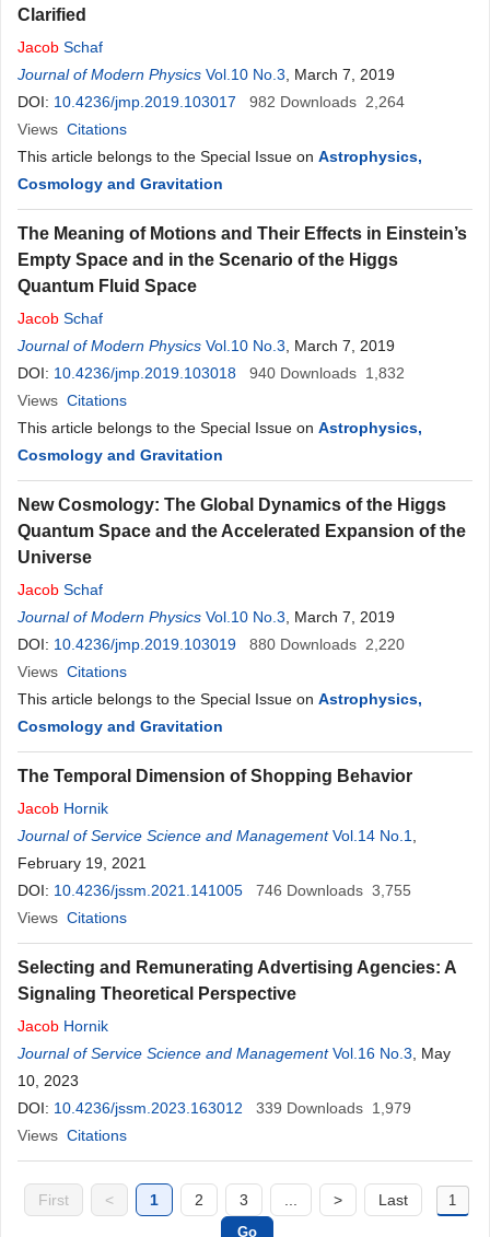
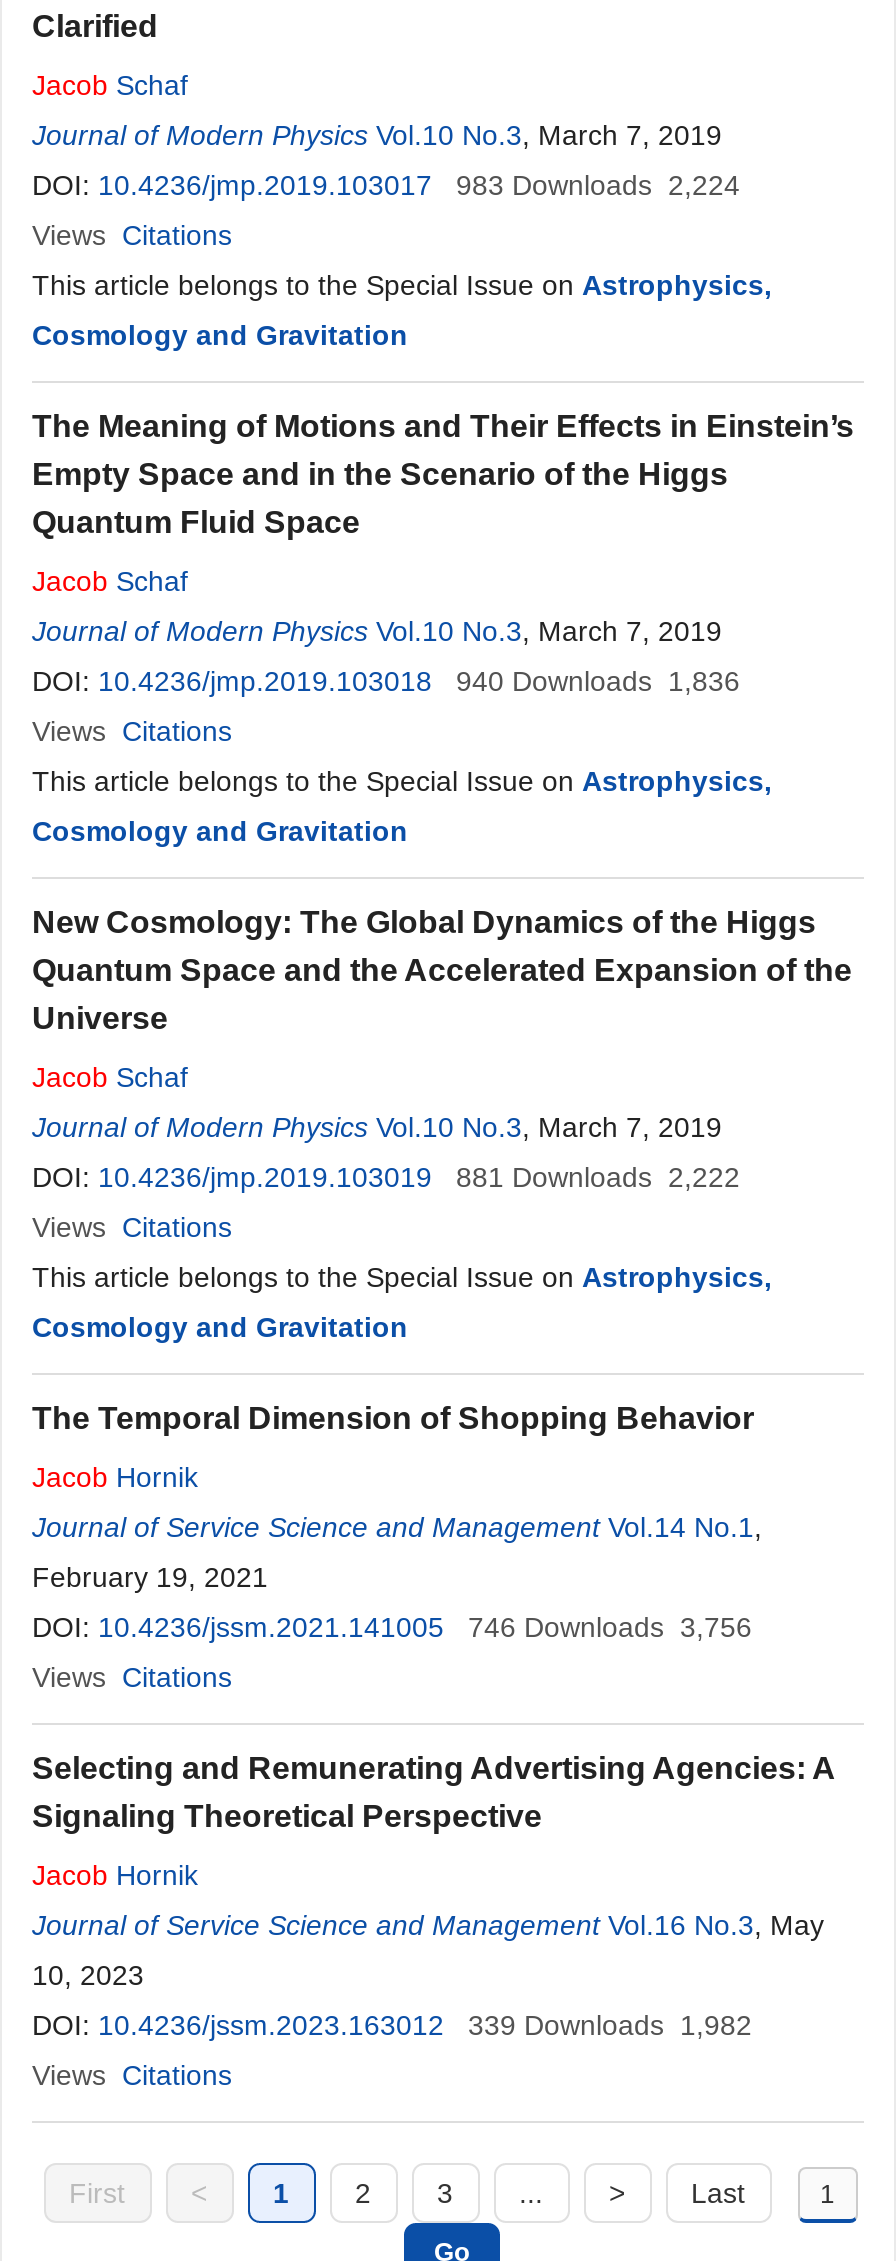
[17,93,405,110] DOI: 10.4236/jmp.2019.103017 982 Downloads 2,264 -> [32,169,740,201] DOI: 10.4236/jmp.2019.103017 983 Downloads 2,224
[17,364,405,382] DOI: 10.4236/jmp.2019.103018 940 Downloads 1,832 -> [32,665,740,697] DOI: 10.4236/jmp.2019.103018 940 Downloads 1,836
[17,635,405,653] DOI: 10.4236/jmp.2019.103019 880 Downloads 2,220 -> [32,1161,740,1193] DOI: 10.4236/jmp.2019.103019 881 Downloads 2,222
[17,882,411,899] DOI: 10.4236/jssm.2021.141005 746 Downloads 3,755 -> [32,1611,752,1643] DOI: 10.4236/jssm.2021.141005 746 Downloads 3,756
[17,1099,411,1117] DOI: 10.4236/jssm.2023.163012 339 Downloads 1,979 -> [32,2009,752,2041] DOI: 10.4236/jssm.2023.163012 339 Downloads 1,982

